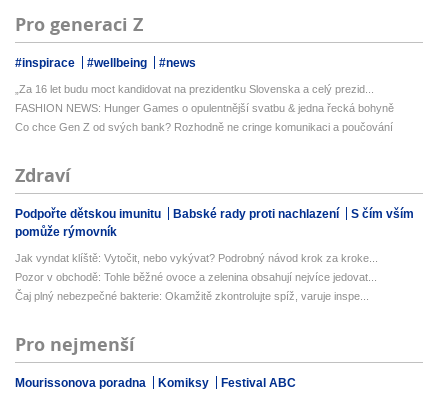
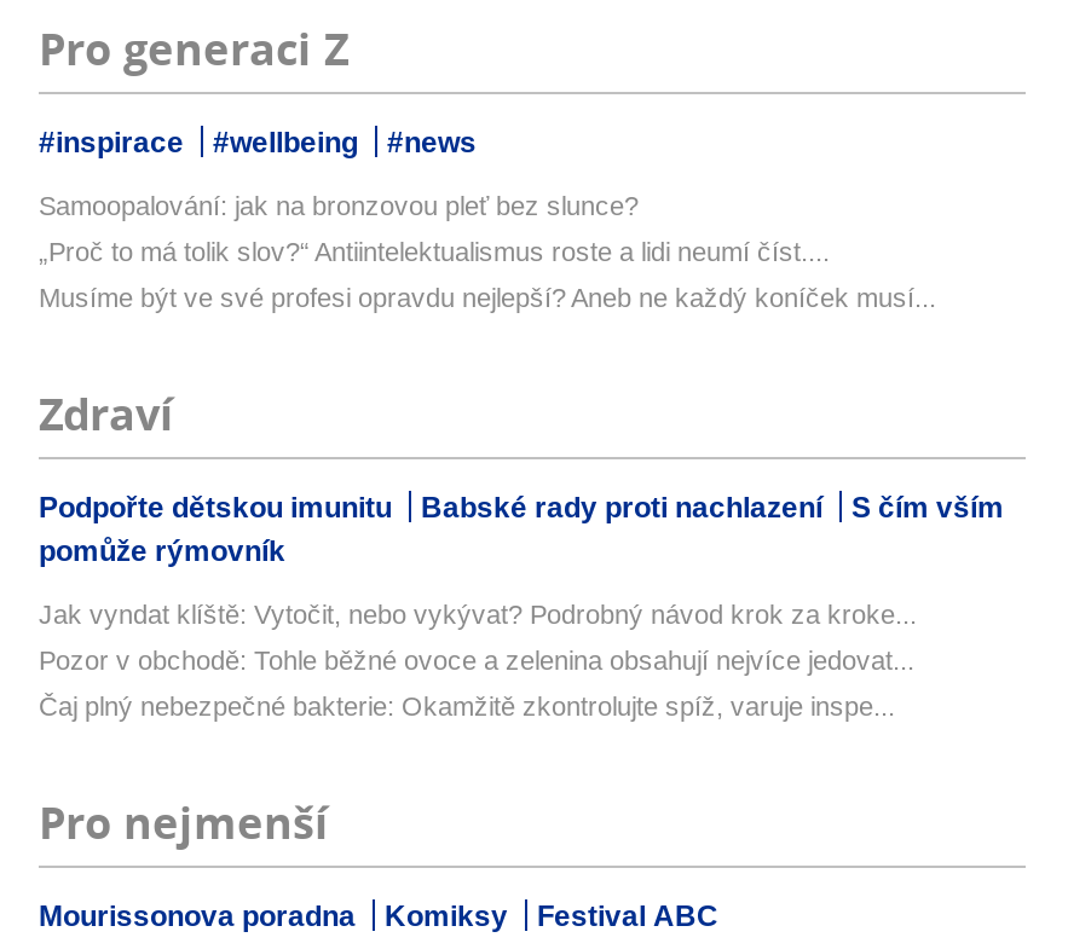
[15,83,374,95] „Za 16 let budu moct kandidovat na prezidentku Slovenska a celý prezid... -> [39,191,639,220] Samoopalování: jak na bronzovou pleť bez slunce?
[15,102,394,114] FASHION NEWS: Hunger Games o opulentnější svatbu & jedna řecká bohyně -> [39,237,830,266] „Proč to má tolik slov?“ Antiintelektualismus roste a lidi neumí číst....
[15,121,393,133] Co chce Gen Z od svých bank? Rozhodně ne cringe komunikaci a poučování -> [39,283,936,312] Musíme být ve své profesi opravdu nejlepší? Aneb ne každý koníček musí...

